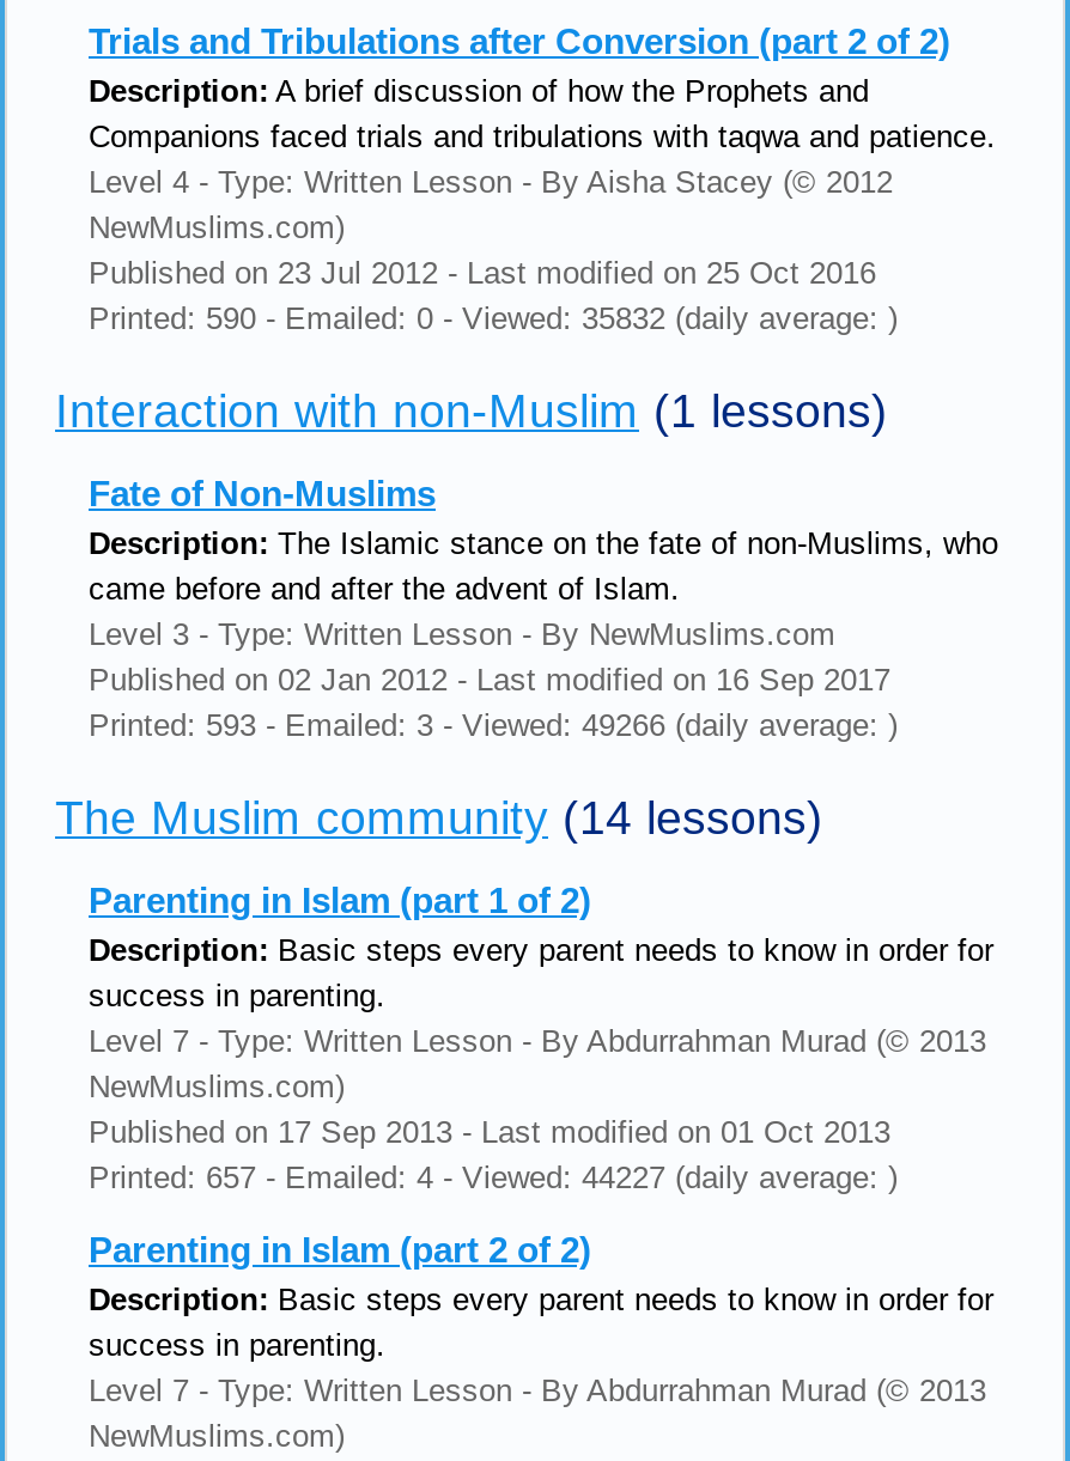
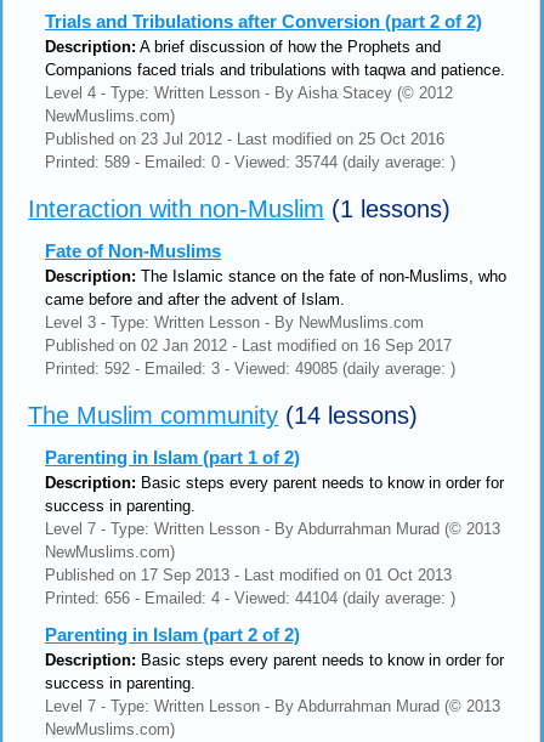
[89,300,898,336] Printed: 590 - Emailed: 0 - Viewed: 35832 (daily average: ) -> [45,153,455,171] Printed: 589 - Emailed: 0 - Viewed: 35744 (daily average: )
[89,707,898,743] Printed: 593 - Emailed: 3 - Viewed: 49266 (daily average: ) -> [45,359,455,378] Printed: 592 - Emailed: 3 - Viewed: 49085 (daily average: )
[89,1159,898,1195] Printed: 657 - Emailed: 4 - Viewed: 44227 (daily average: ) -> [45,589,455,607] Printed: 656 - Emailed: 4 - Viewed: 44104 (daily average: )

